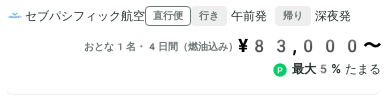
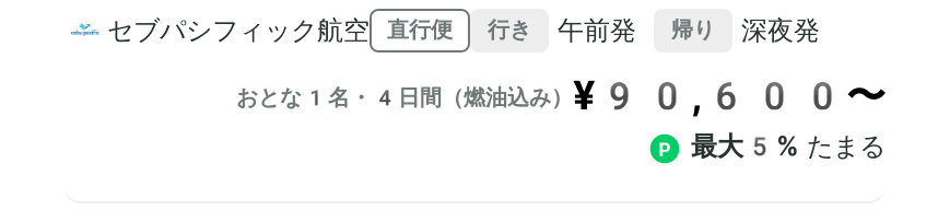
[84,35,381,56] おとな1名・4日間（燃油込み）¥83,000〜 -> [236,72,886,118] おとな1名・4日間（燃油込み）¥90,600〜

